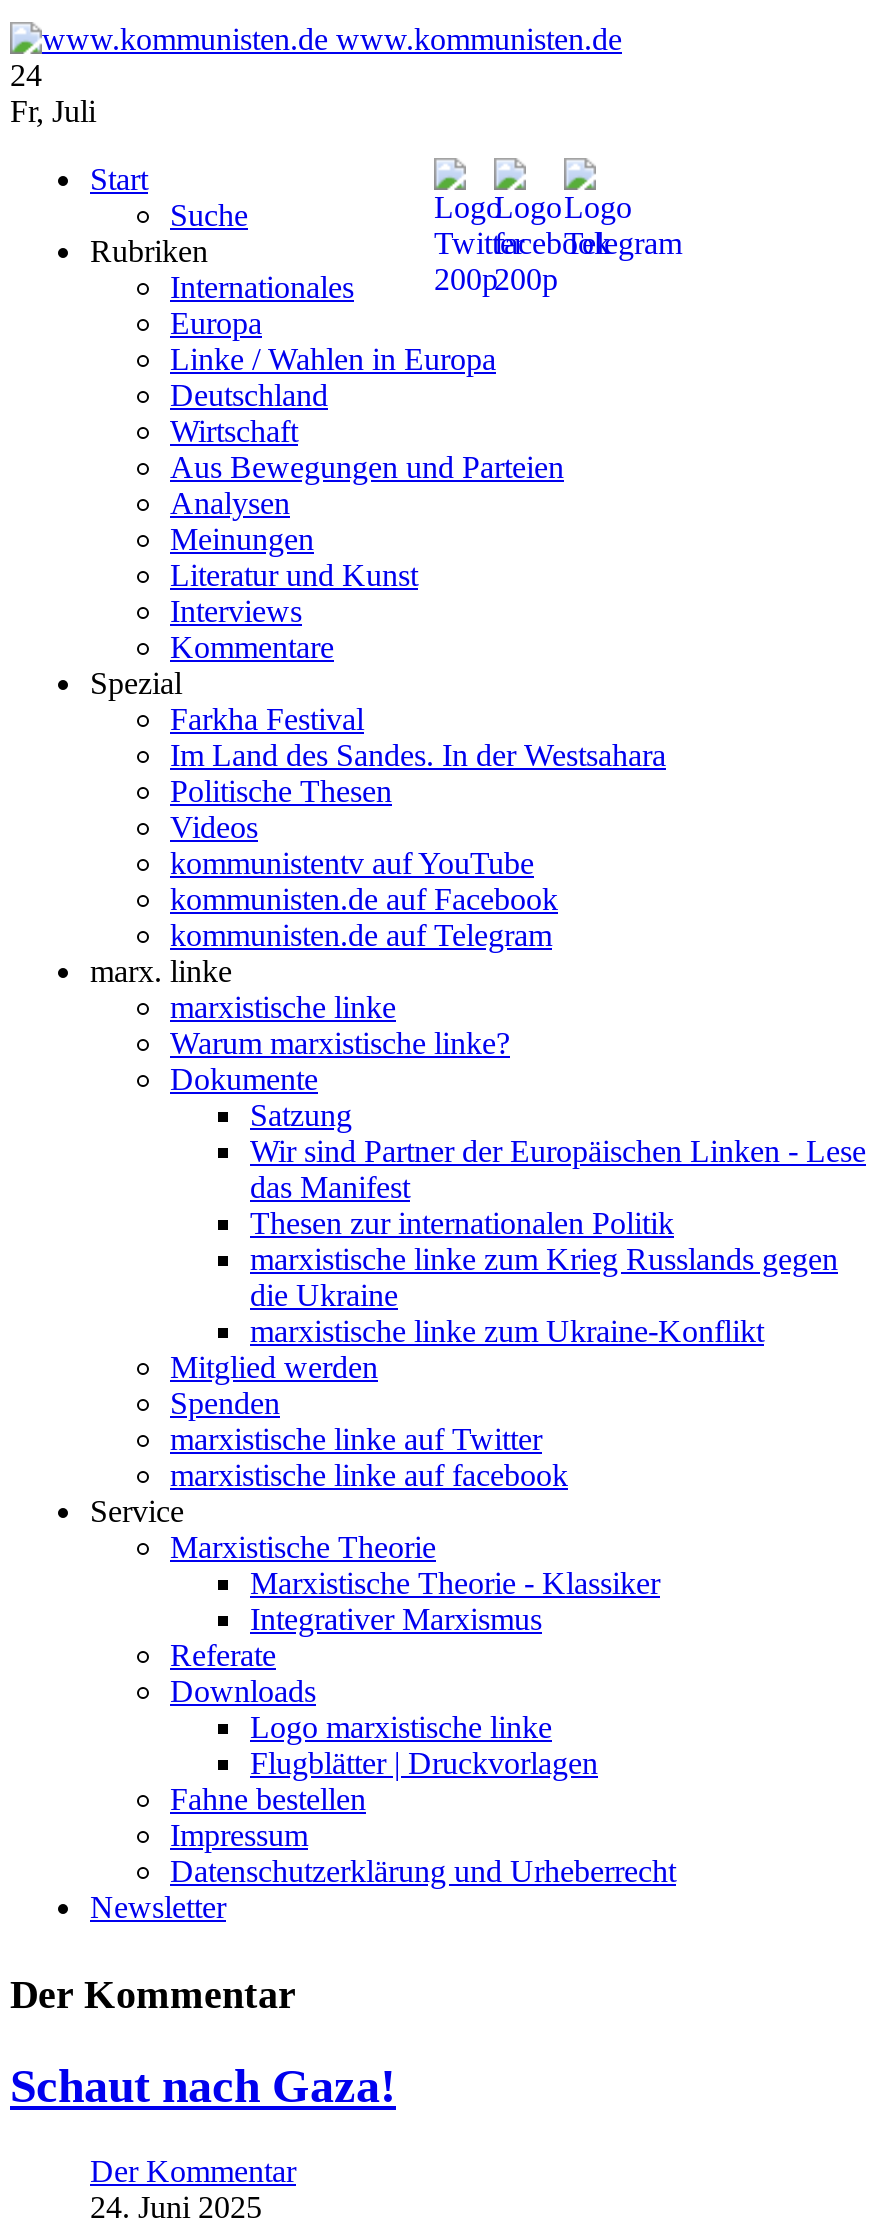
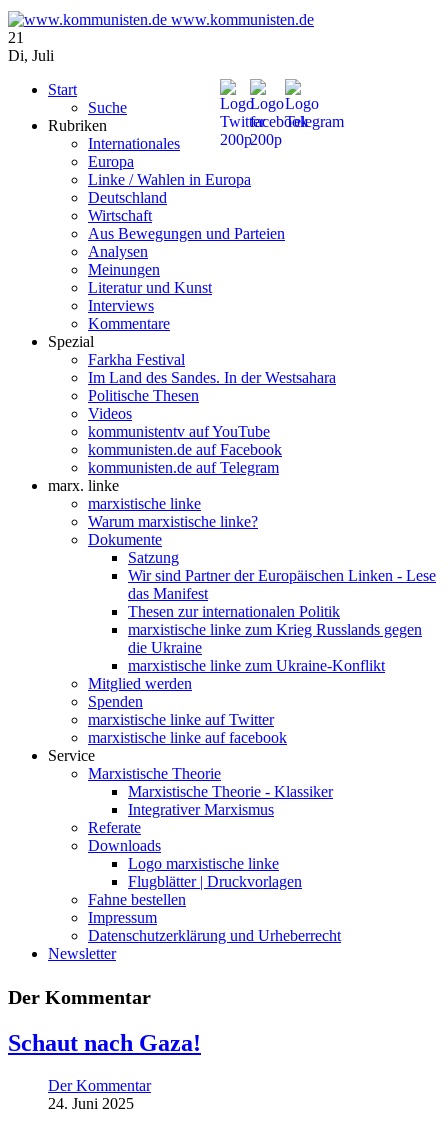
[10,58,42,92] 24 -> [8,29,24,46] 21
[10,94,96,128] Fr, Juli -> [8,47,54,64] Di, Juli

